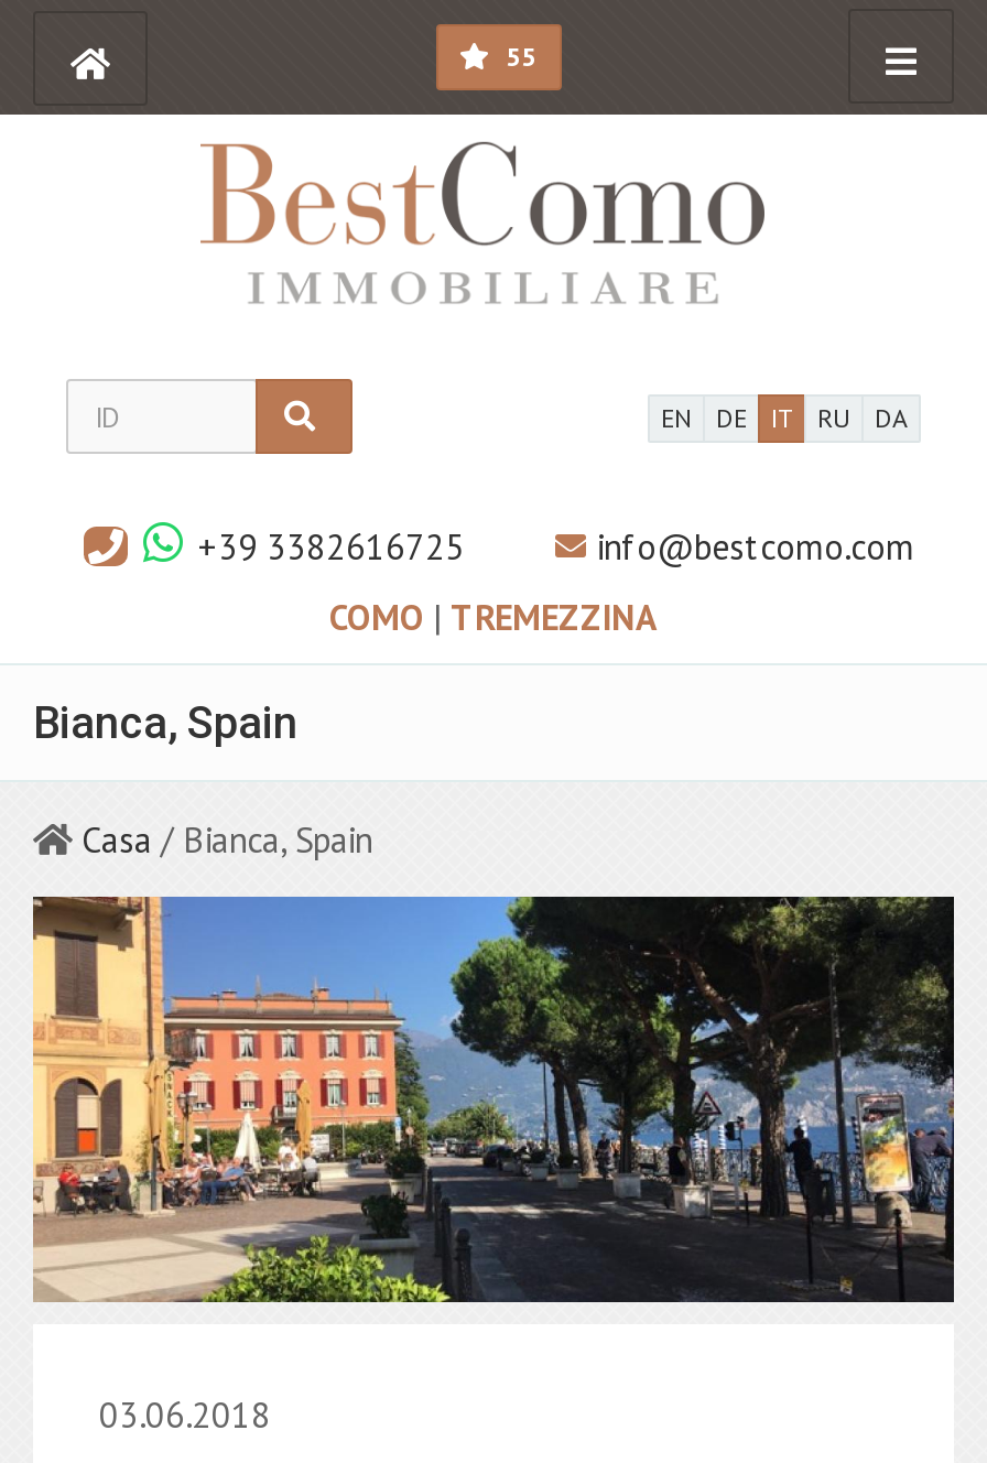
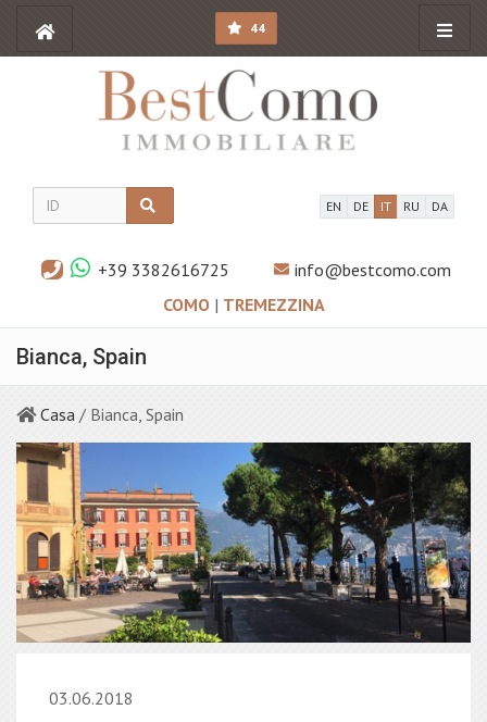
[506,40,536,73] 55 -> [249,20,265,36] 44

